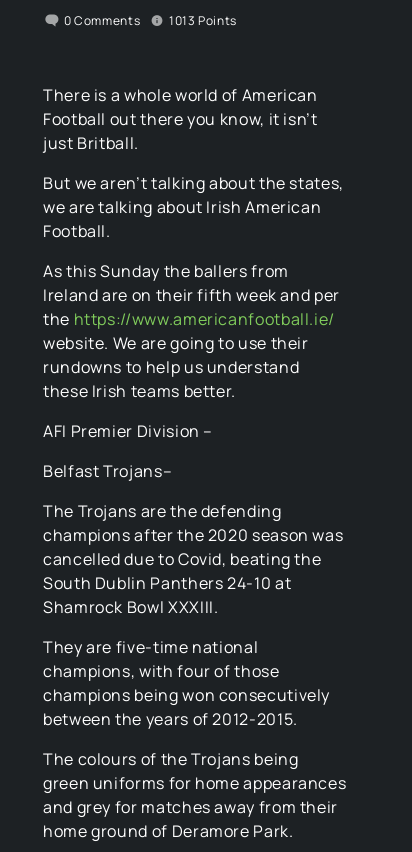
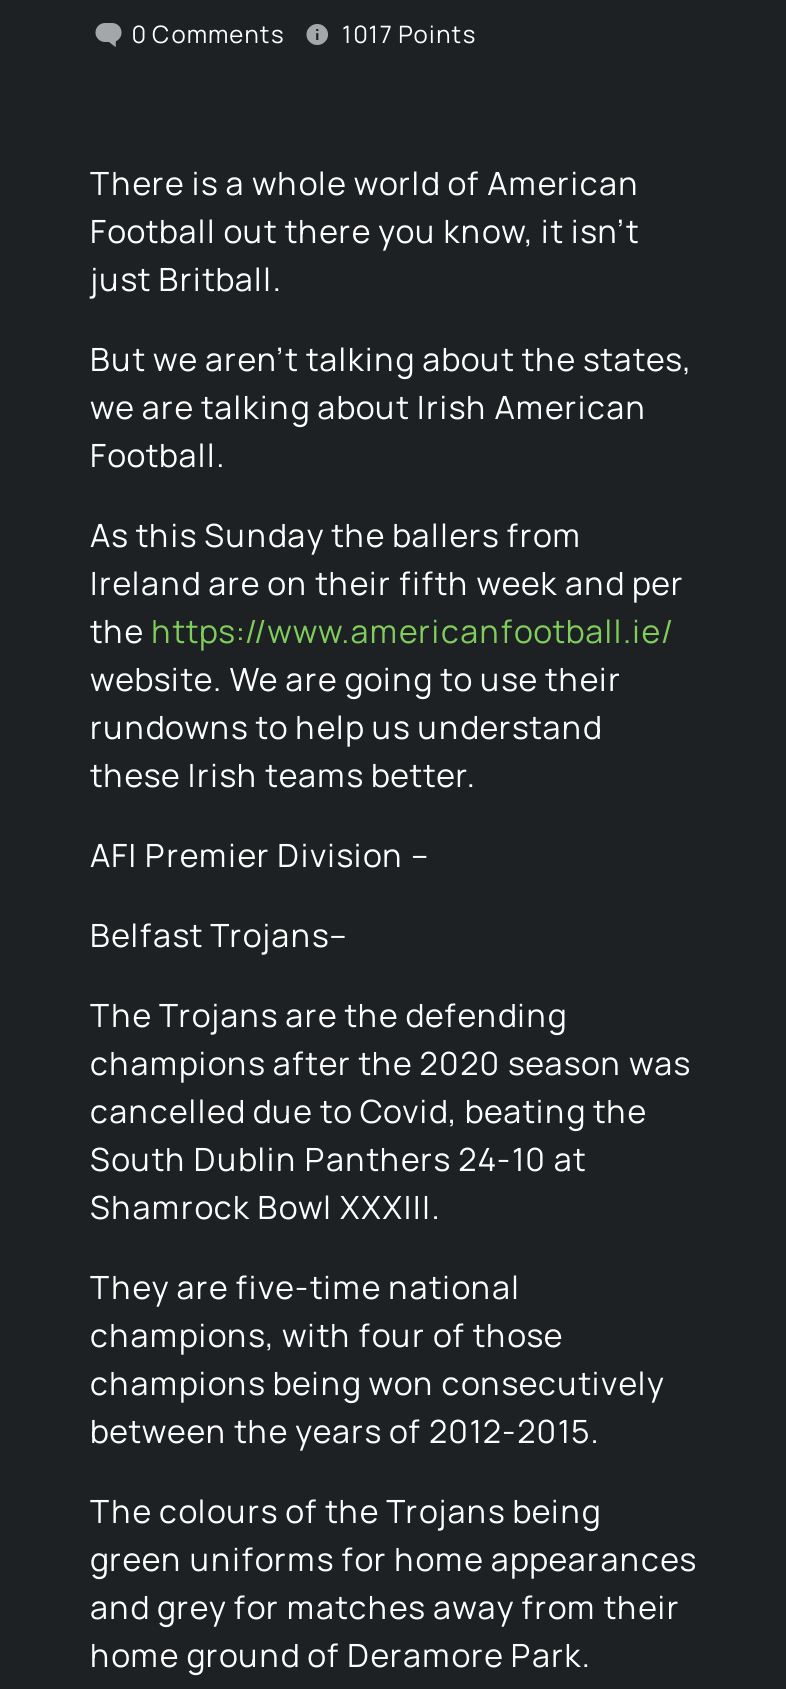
[64,12,237,29] 0 Comments 1013 Points -> [132,17,476,51] 0 Comments 1017 Points

